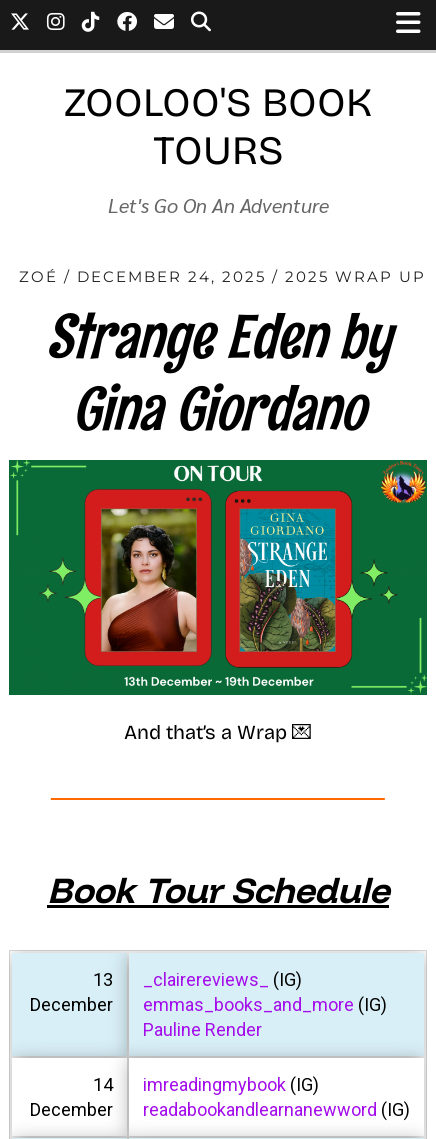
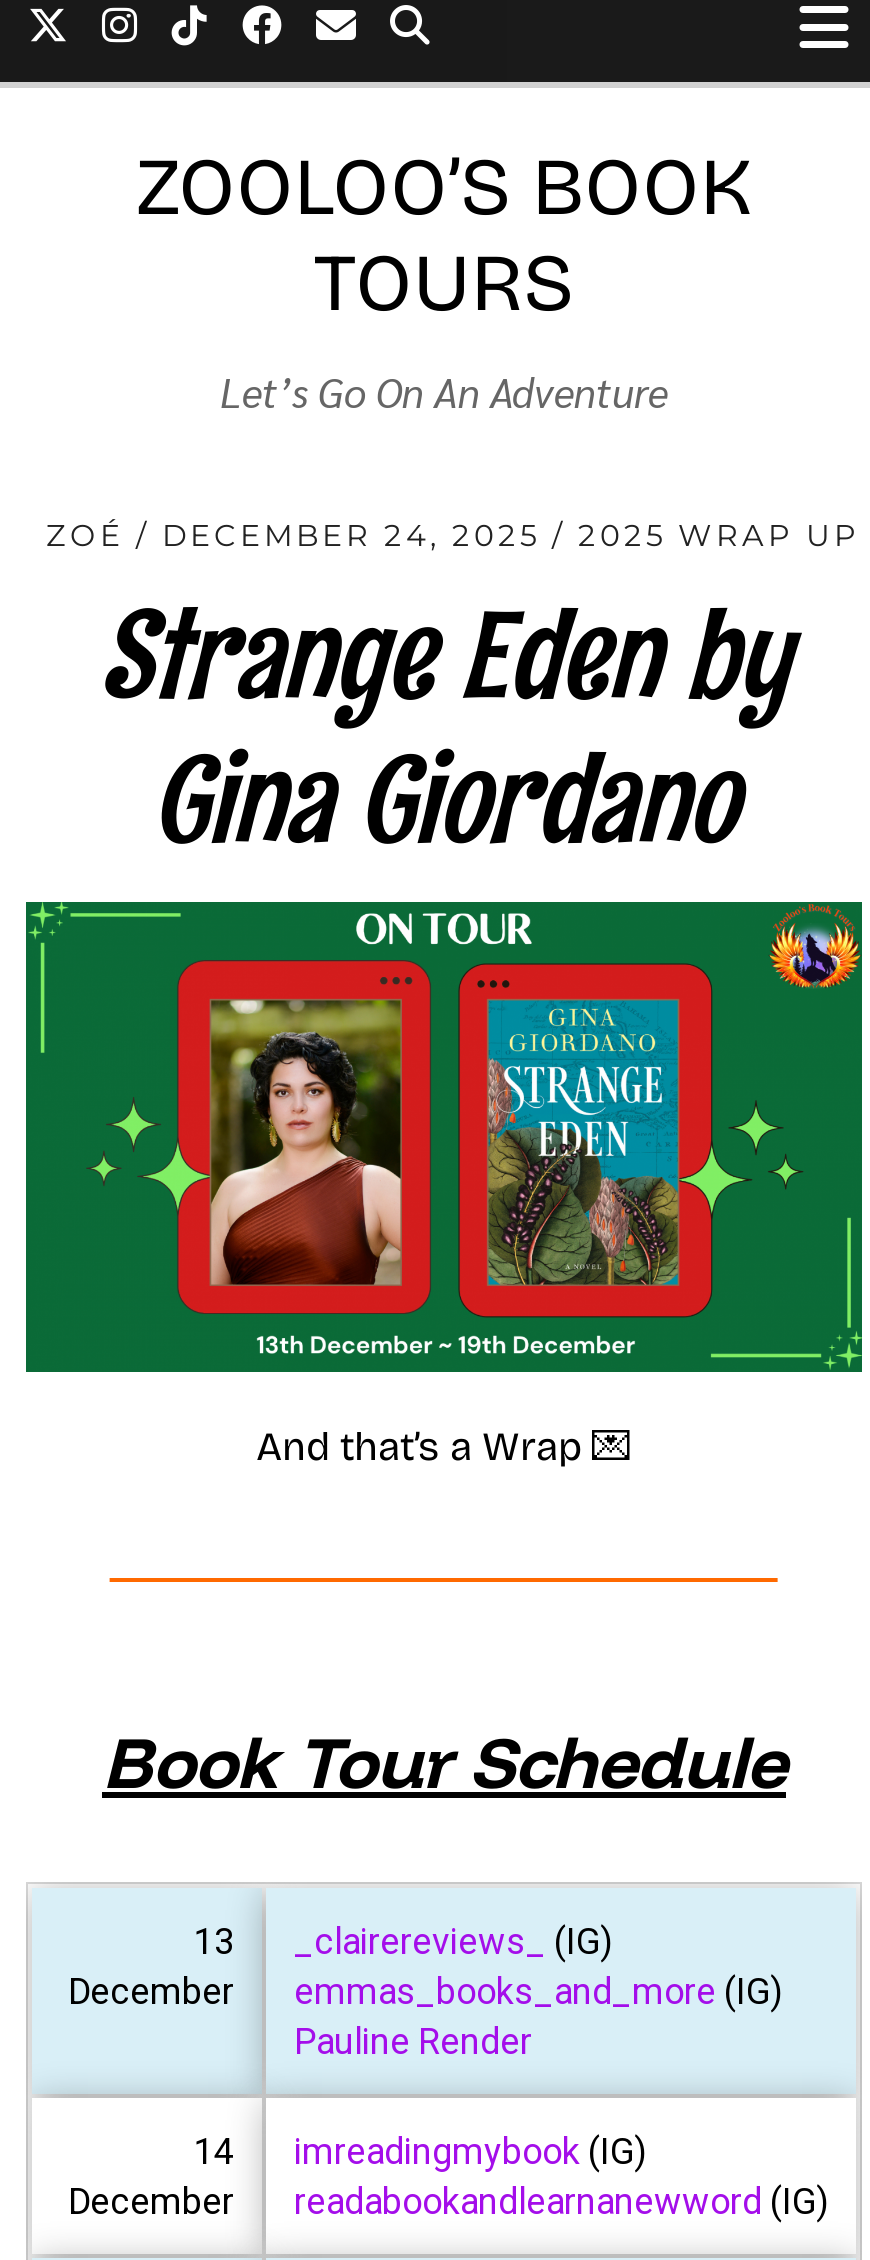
[64,79,372,127] ZOOLOO'S BOOK -> [136,140,752,236] ZOOLOO’S BOOK
[107,192,328,218] Let's Go On An Adventure -> [220,366,668,418] Let’s Go On An Adventure

